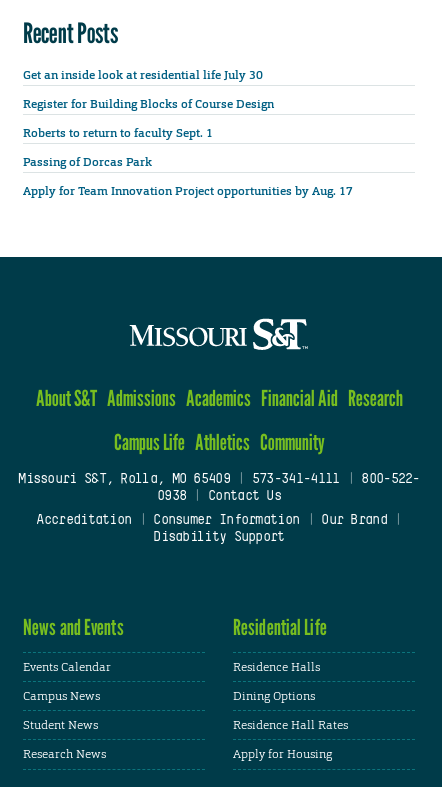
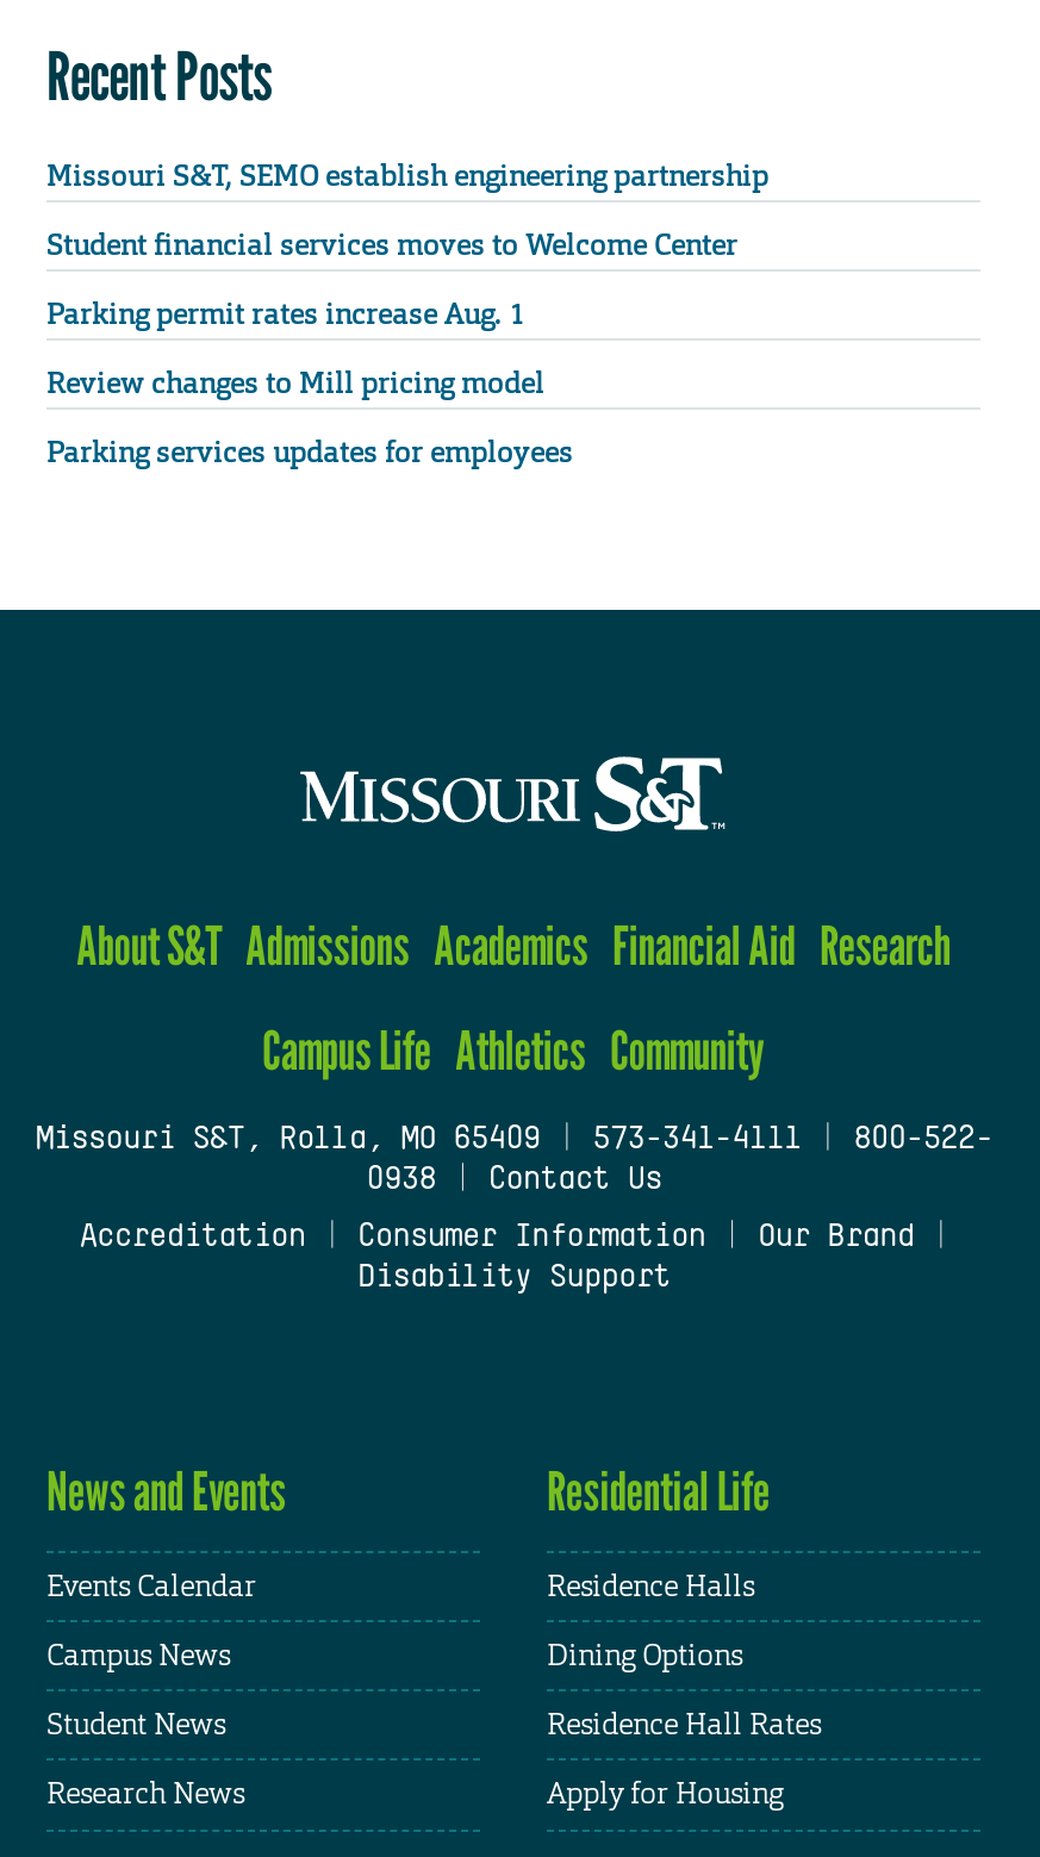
[23,67,263,83] Get an inside look at residential life July 30 -> [46,156,768,194] Missouri S&T, SEMO establish engineering partnership
[23,96,274,112] Register for Building Blocks of Course Design -> [46,226,737,264] Student financial services moves to Welcome Center
[23,125,216,141] Roberts to return to faculty Sept. 1 -> [46,295,525,333] Parking permit rates increase Aug. 1
[23,154,152,170] Passing of Dorcas Park -> [46,364,544,402] Review changes to Mill pricing model
[23,183,353,199] Apply for Team Innovation Project opportunities by Aug. 17 -> [46,434,573,472] Parking services updates for employees

